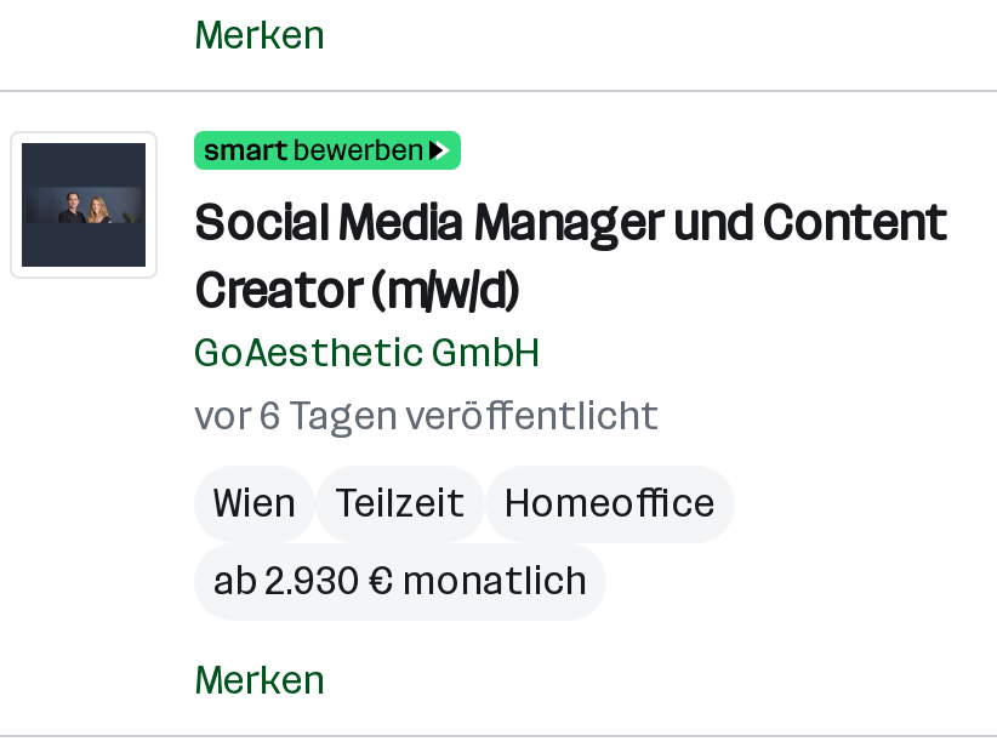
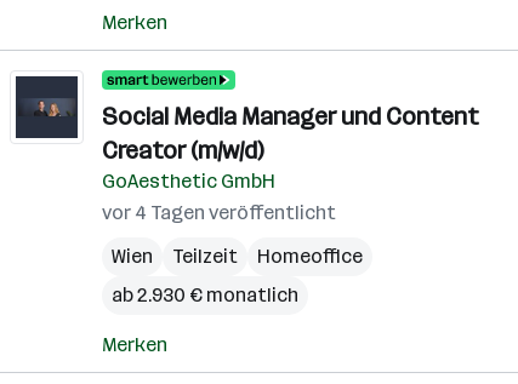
[194,393,660,439] vor 6 Tagen veröffentlicht -> [102,201,336,224] vor 4 Tagen veröffentlicht

